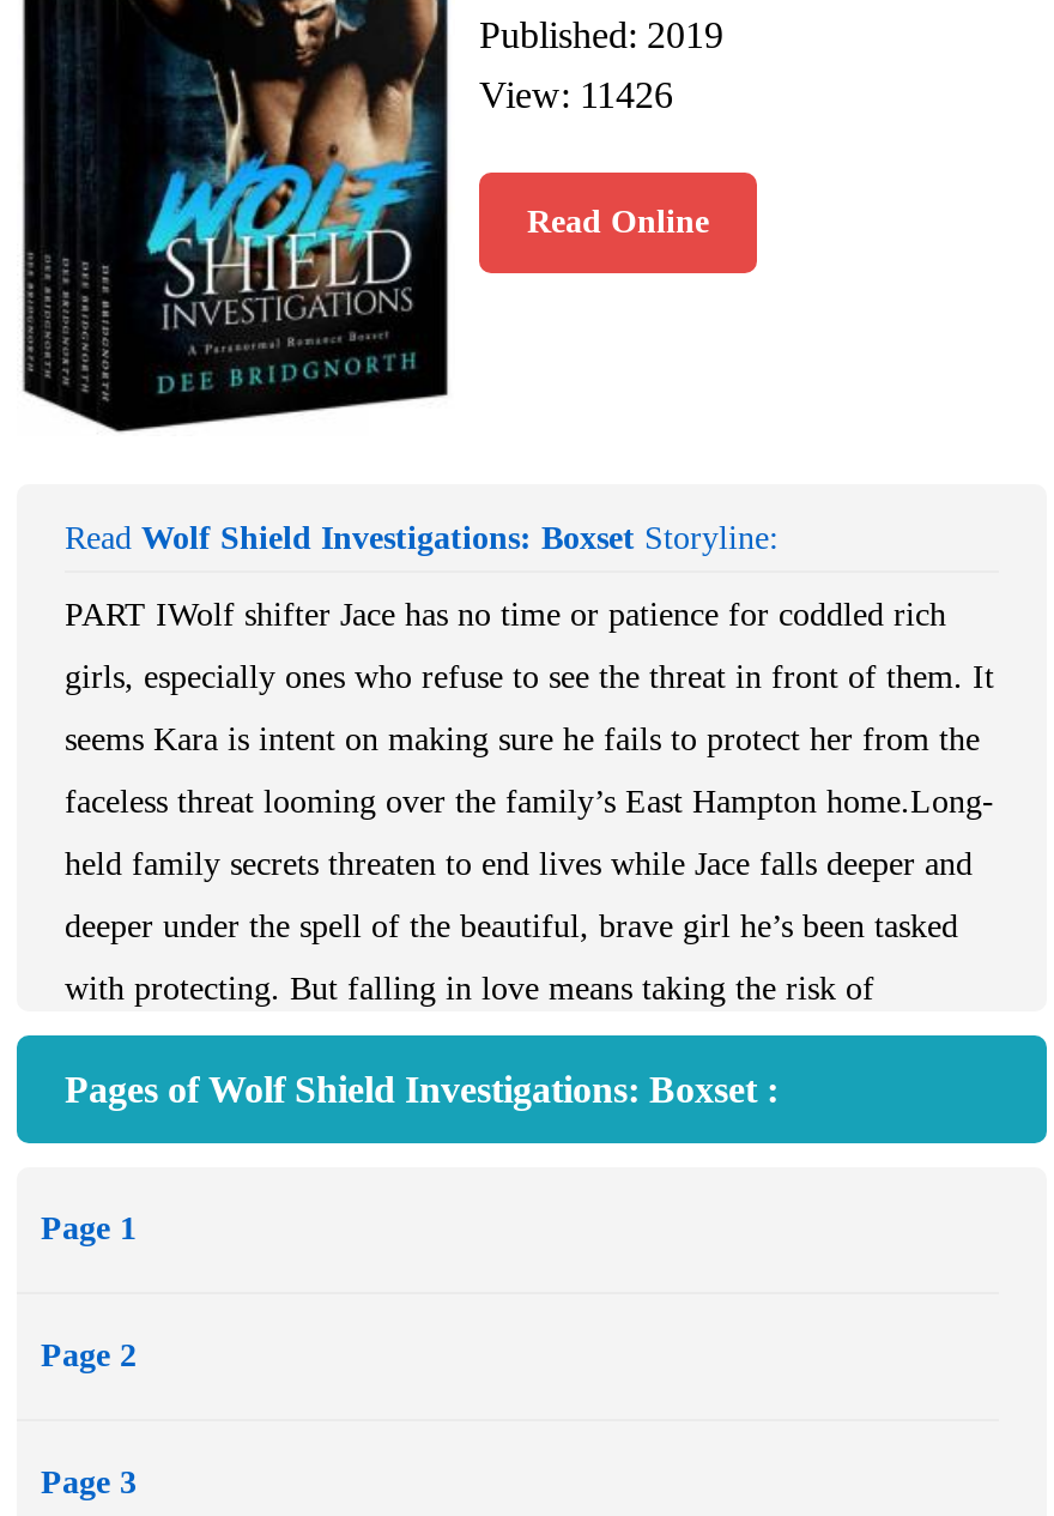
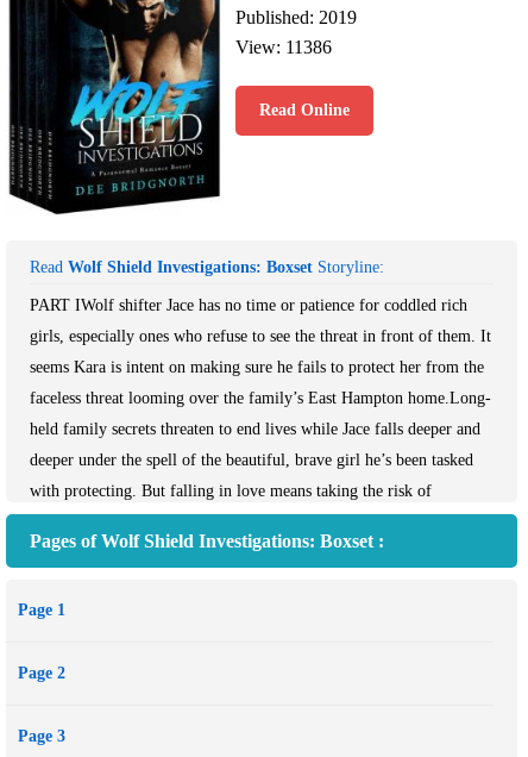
[479,74,673,115] View: 11426 -> [235,37,332,57] View: 11386

